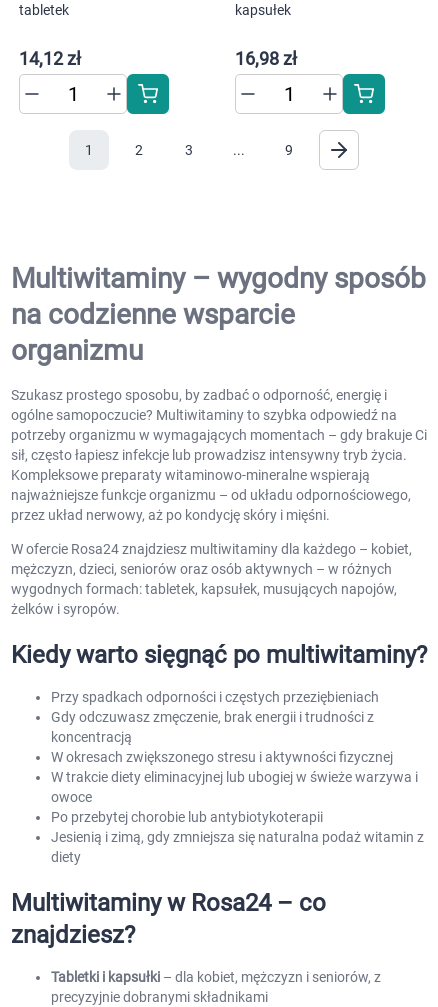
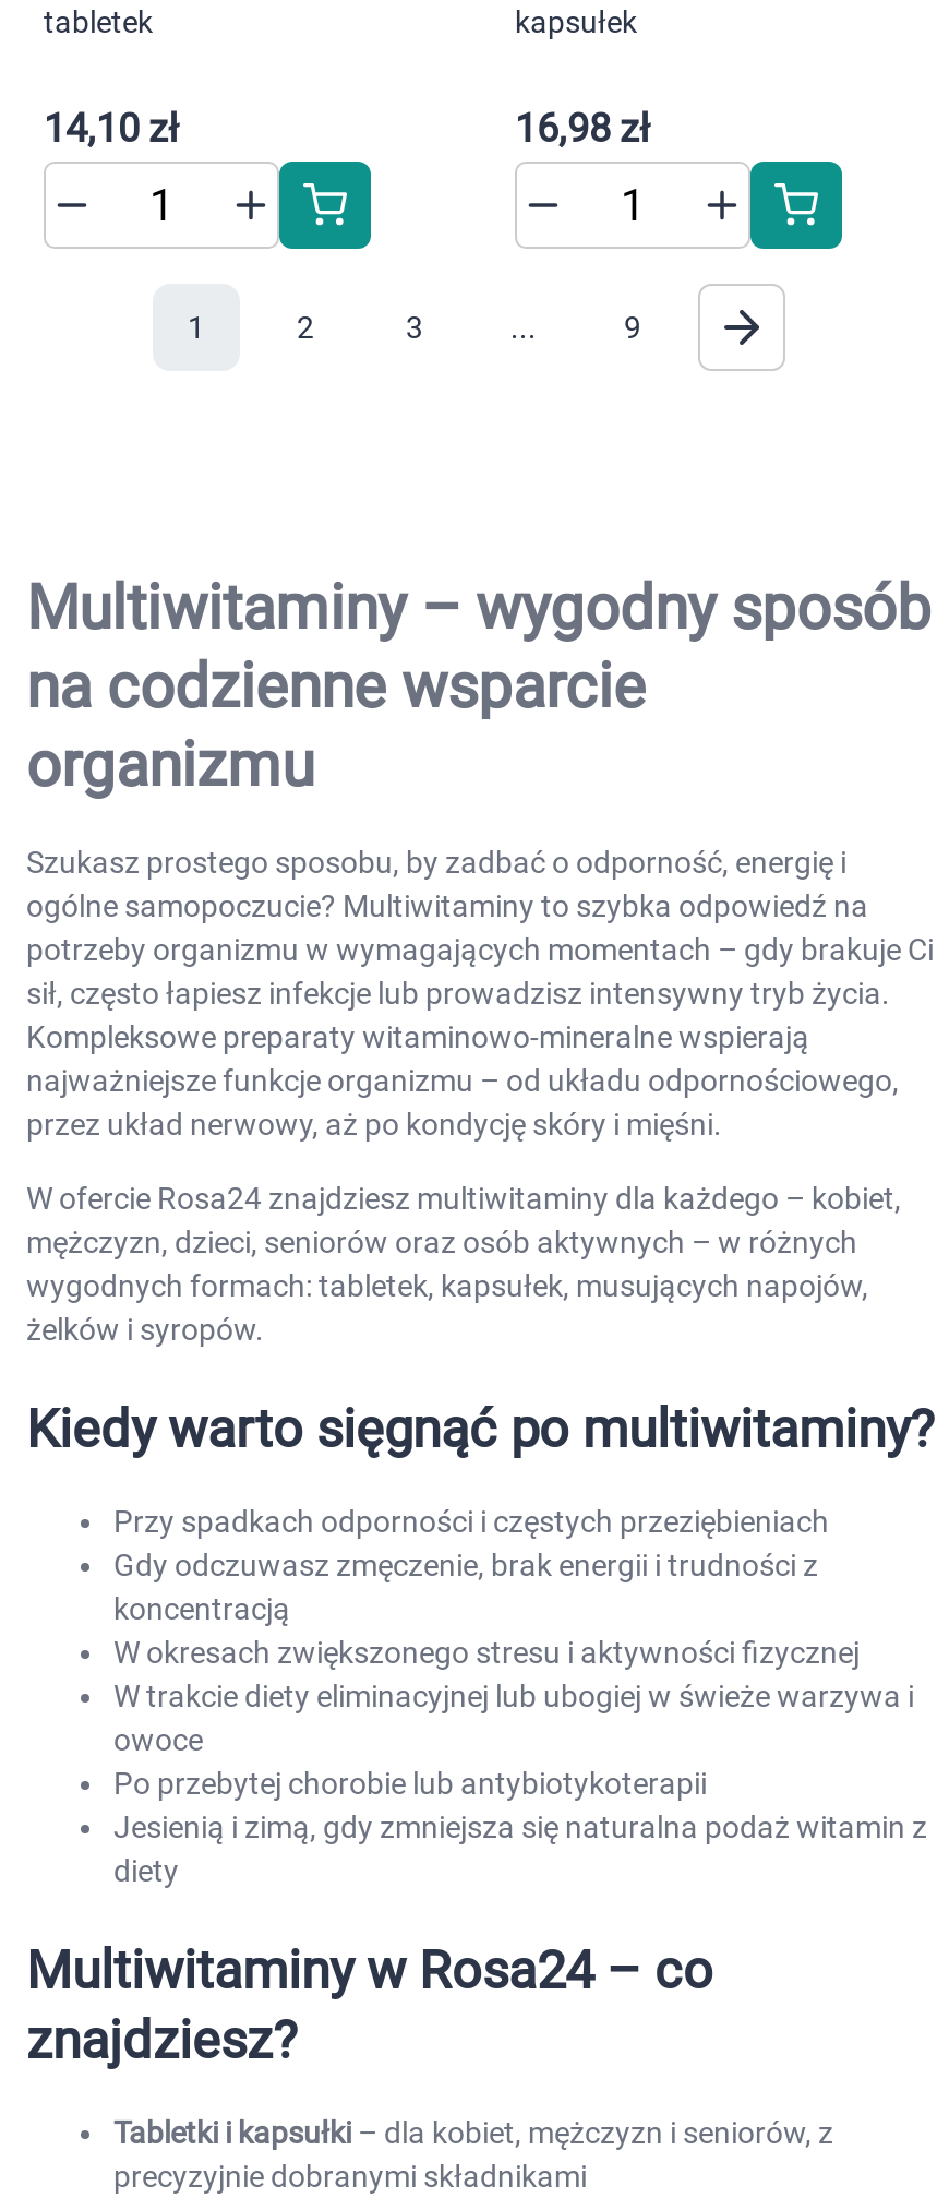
[19,48,81,69] 14,12 zł -> [44,105,179,151] 14,10 zł

